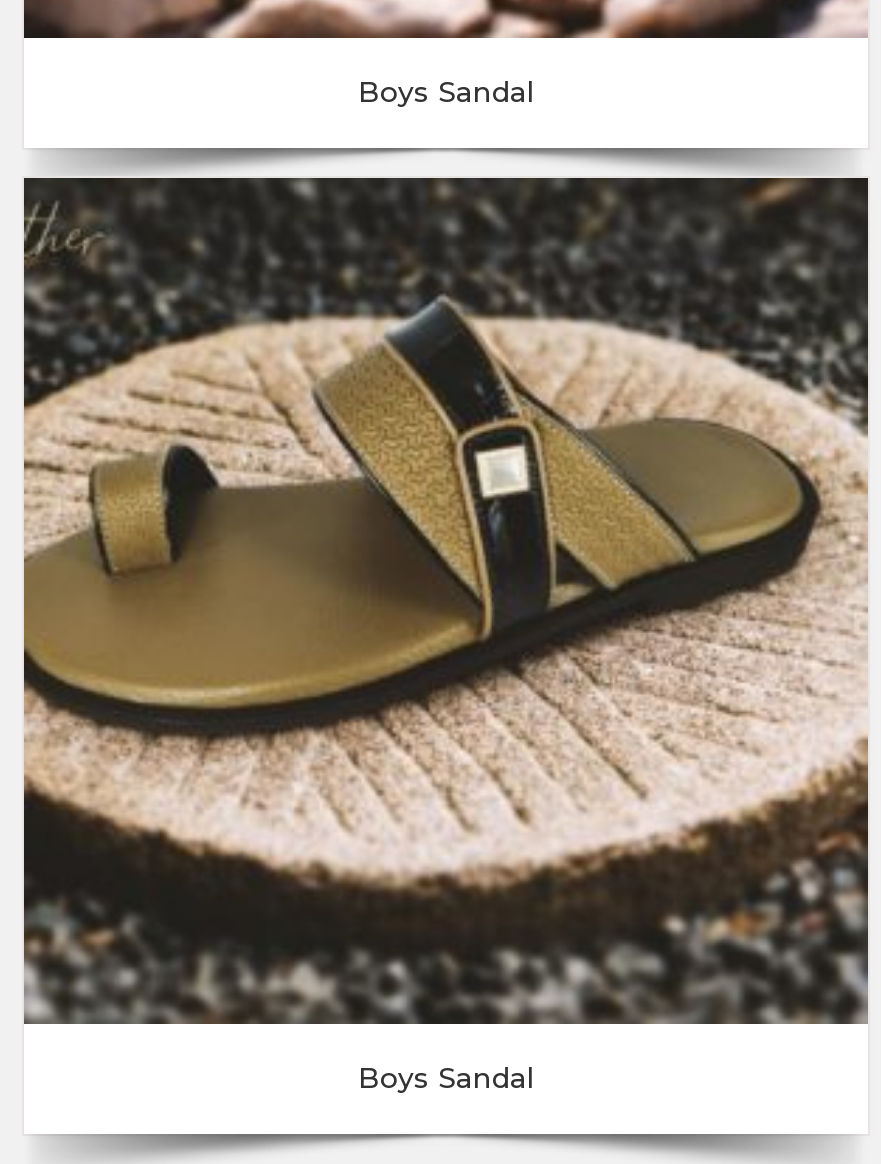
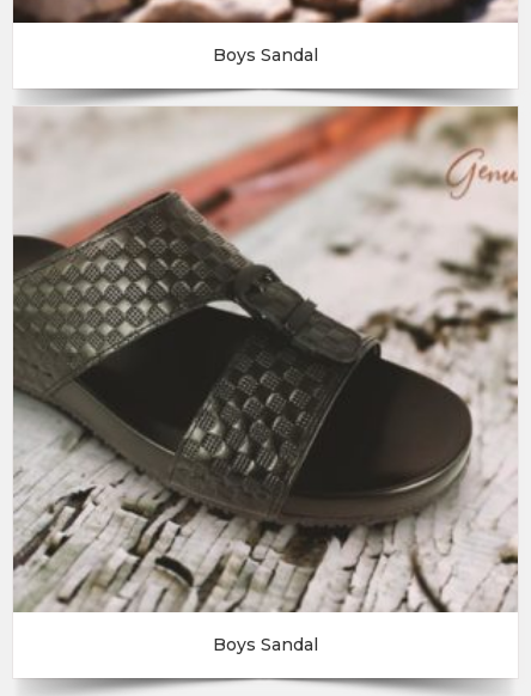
[22,176,870,1026] [image] -> [12,105,519,612] [image]

